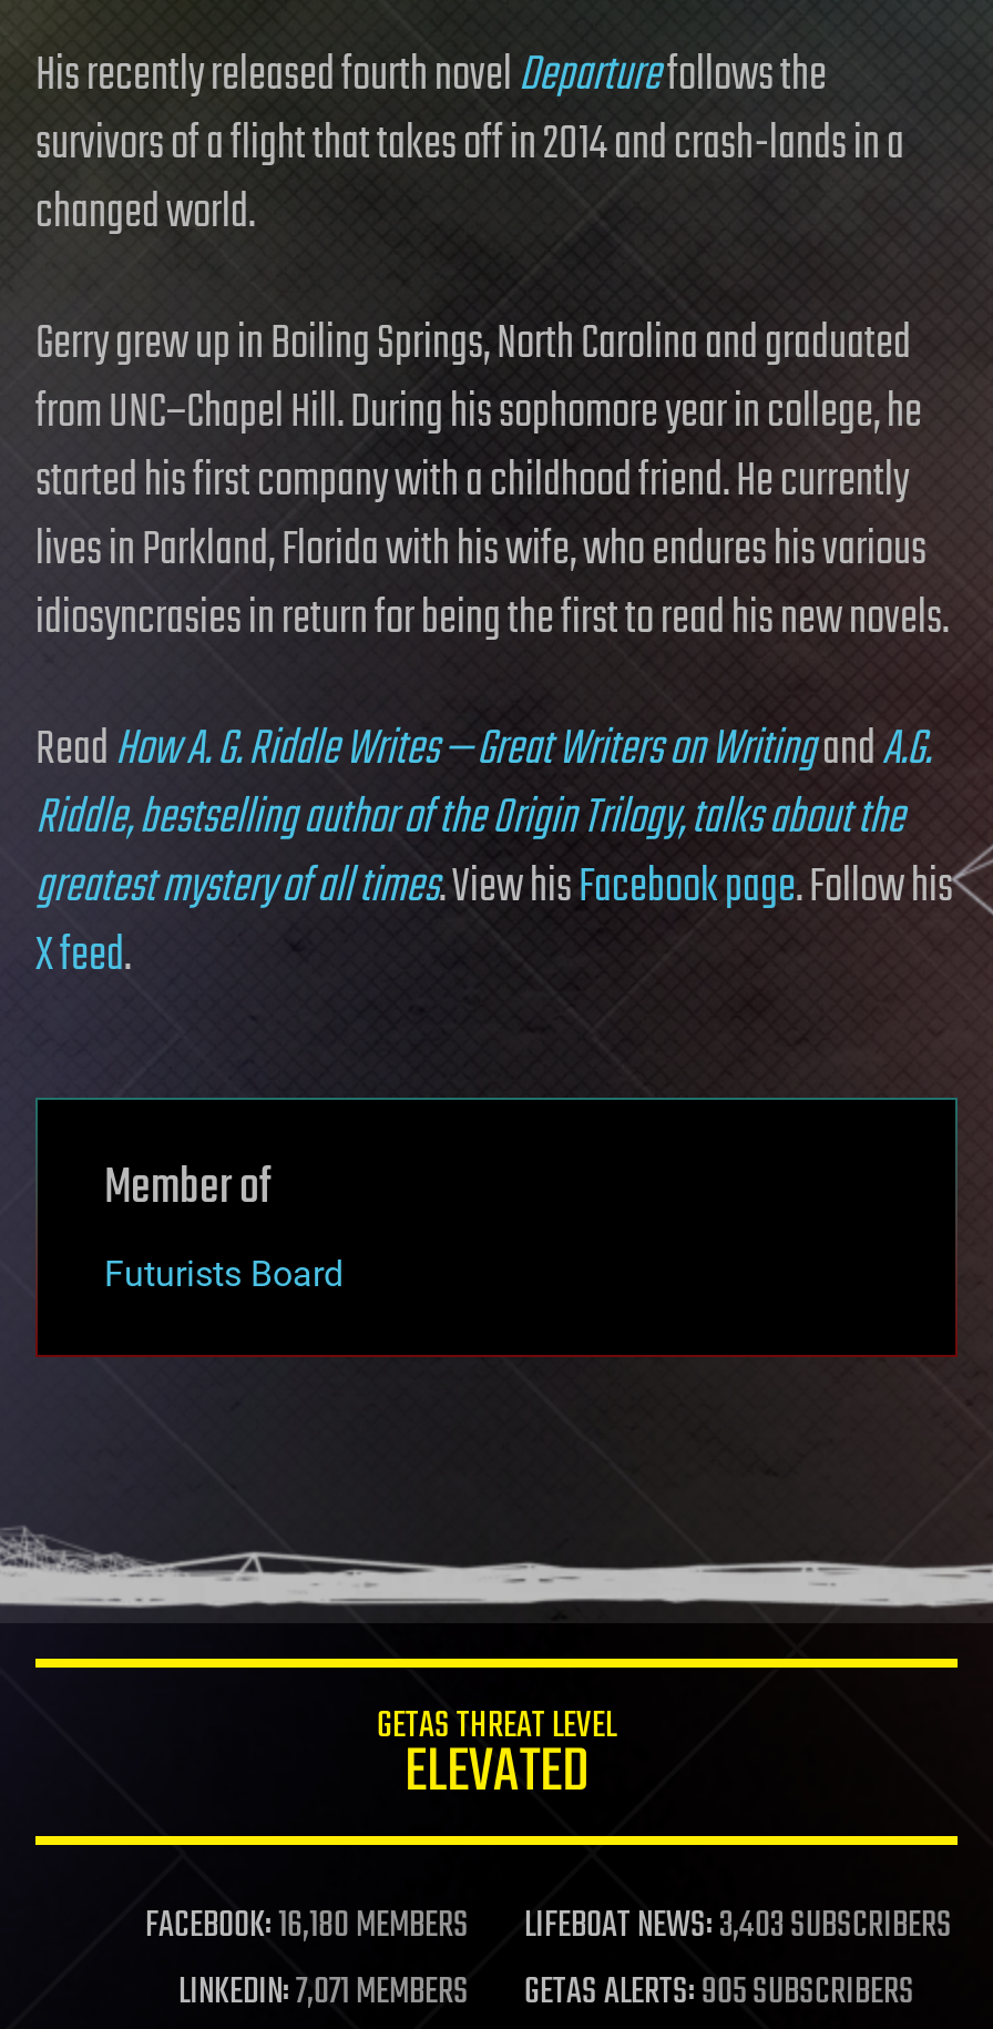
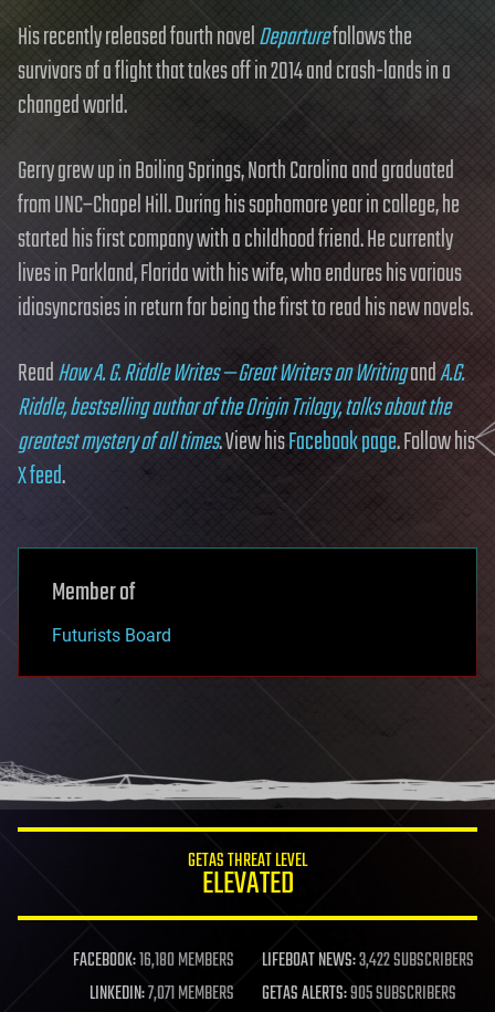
[524,1898,952,1955] LIFEBOAT NEWS:3,403 SUBSCRIBERS -> [261,947,473,975] LIFEBOAT NEWS:3,422 SUBSCRIBERS

